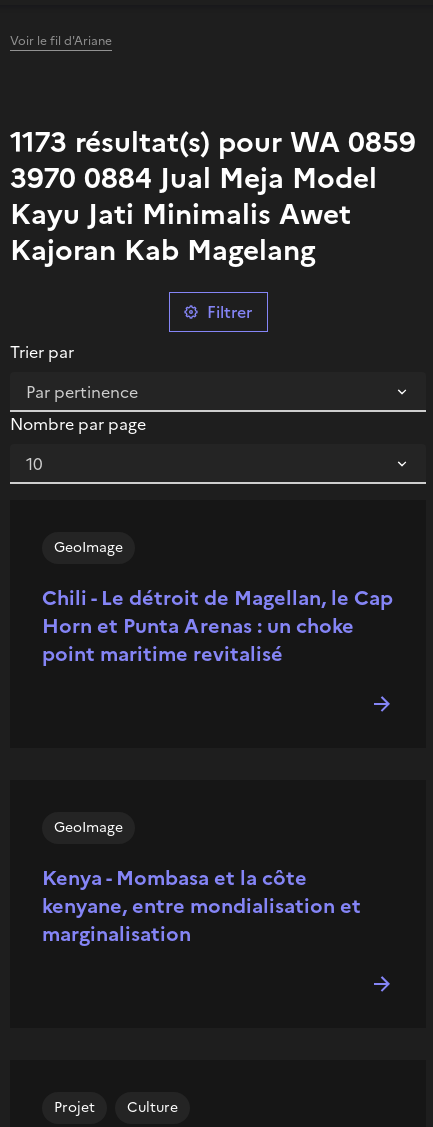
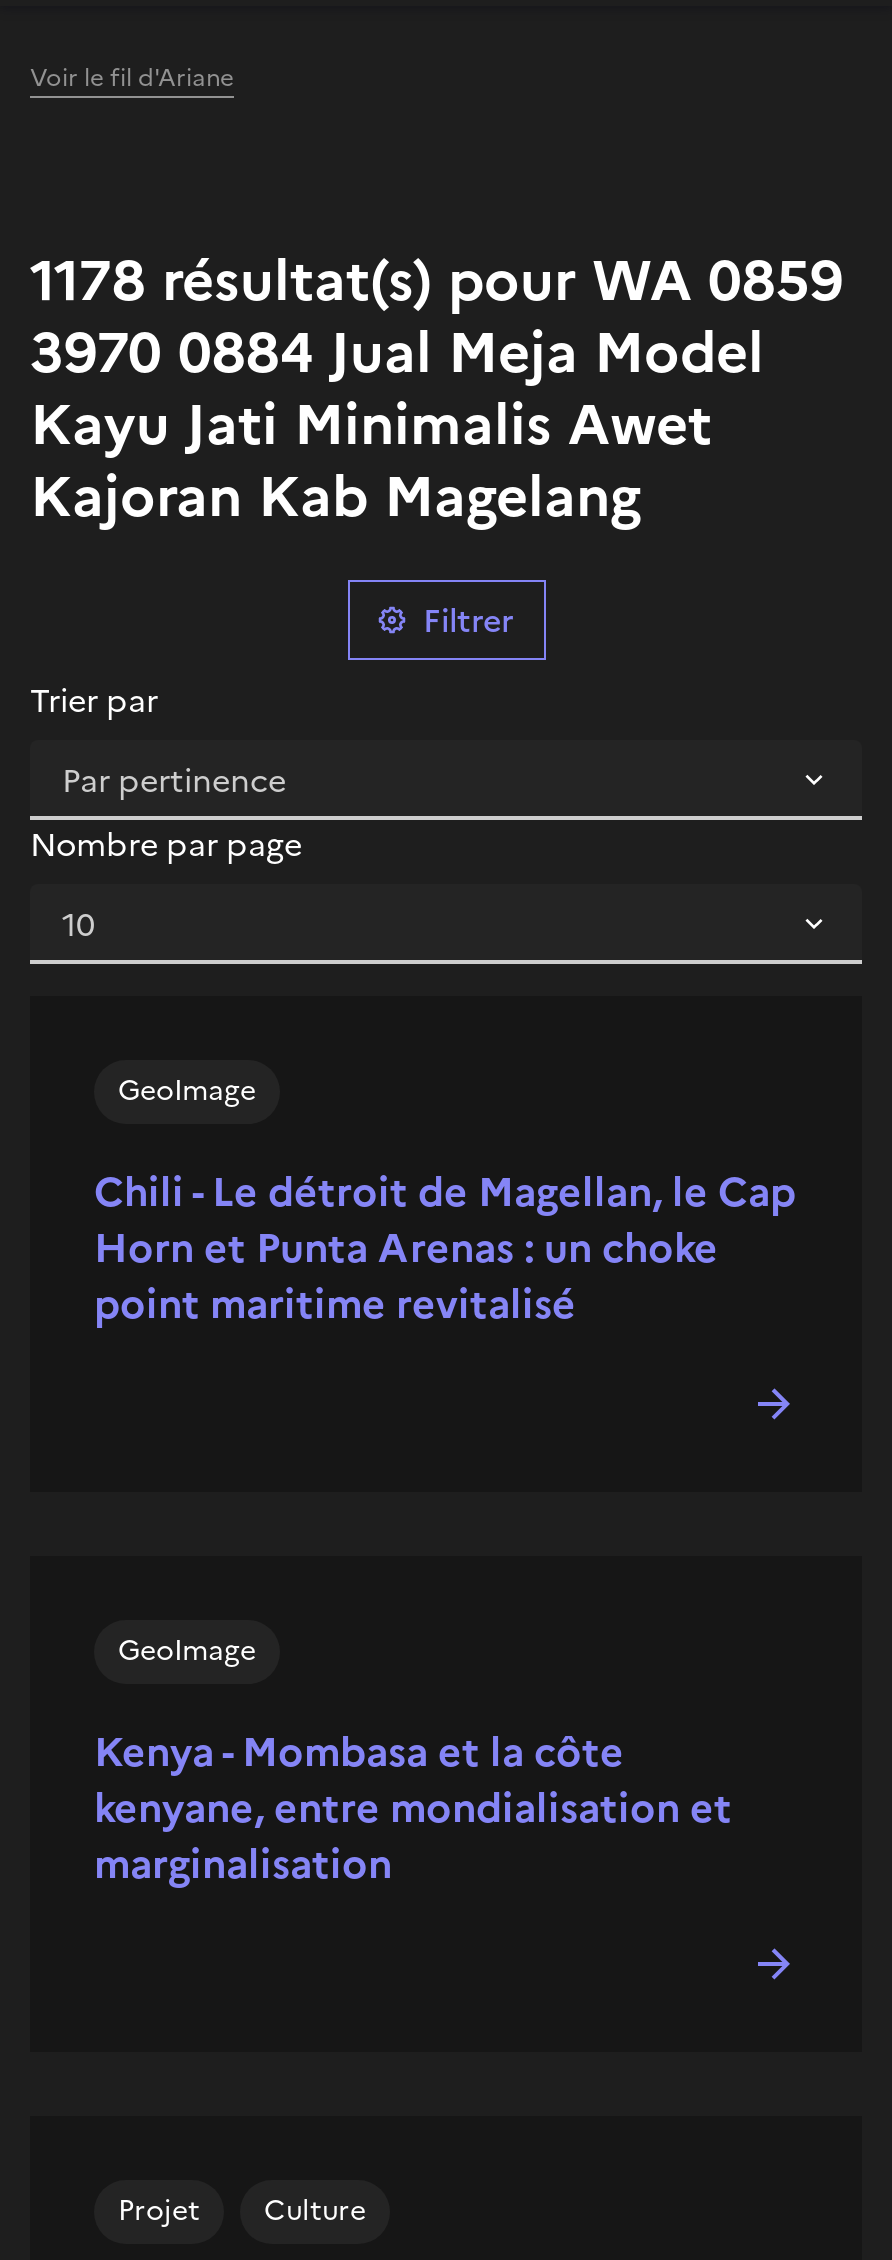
[10,120,416,162] 1173 résultat(s) pour WA 0859 -> [30,237,844,321] 1178 résultat(s) pour WA 0859

